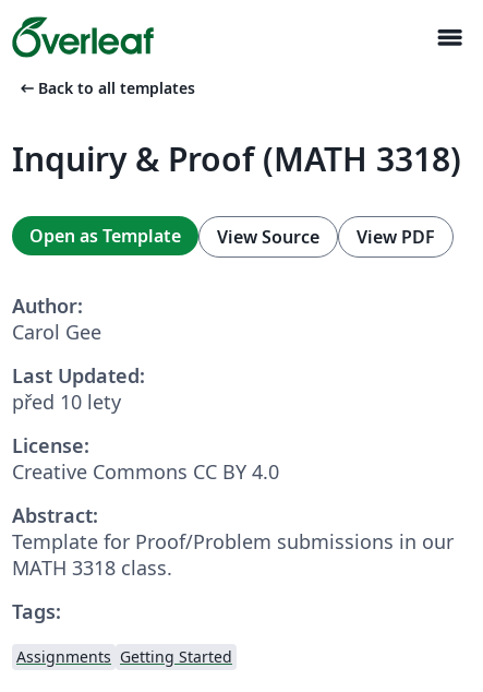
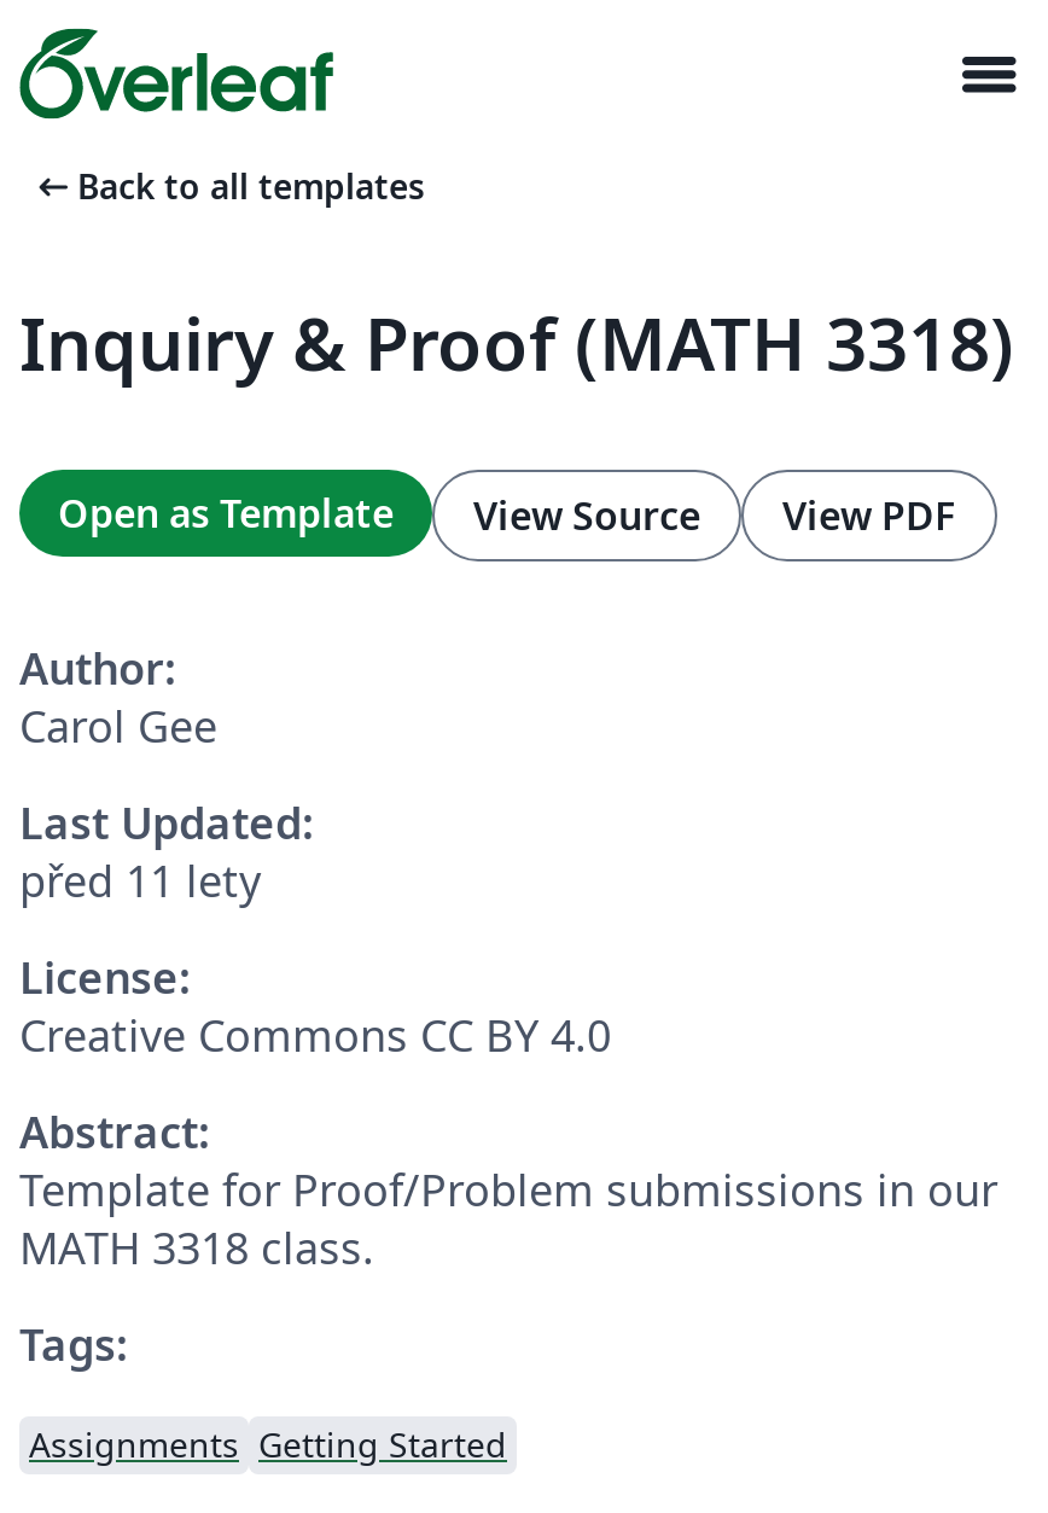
[12,388,121,414] před 10 lety -> [19,851,261,909] před 11 lety

